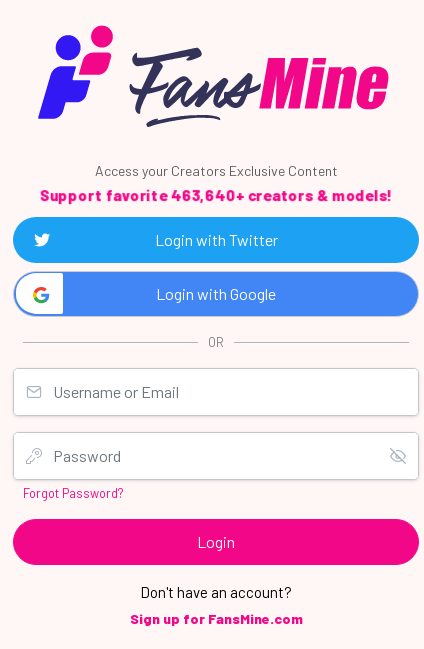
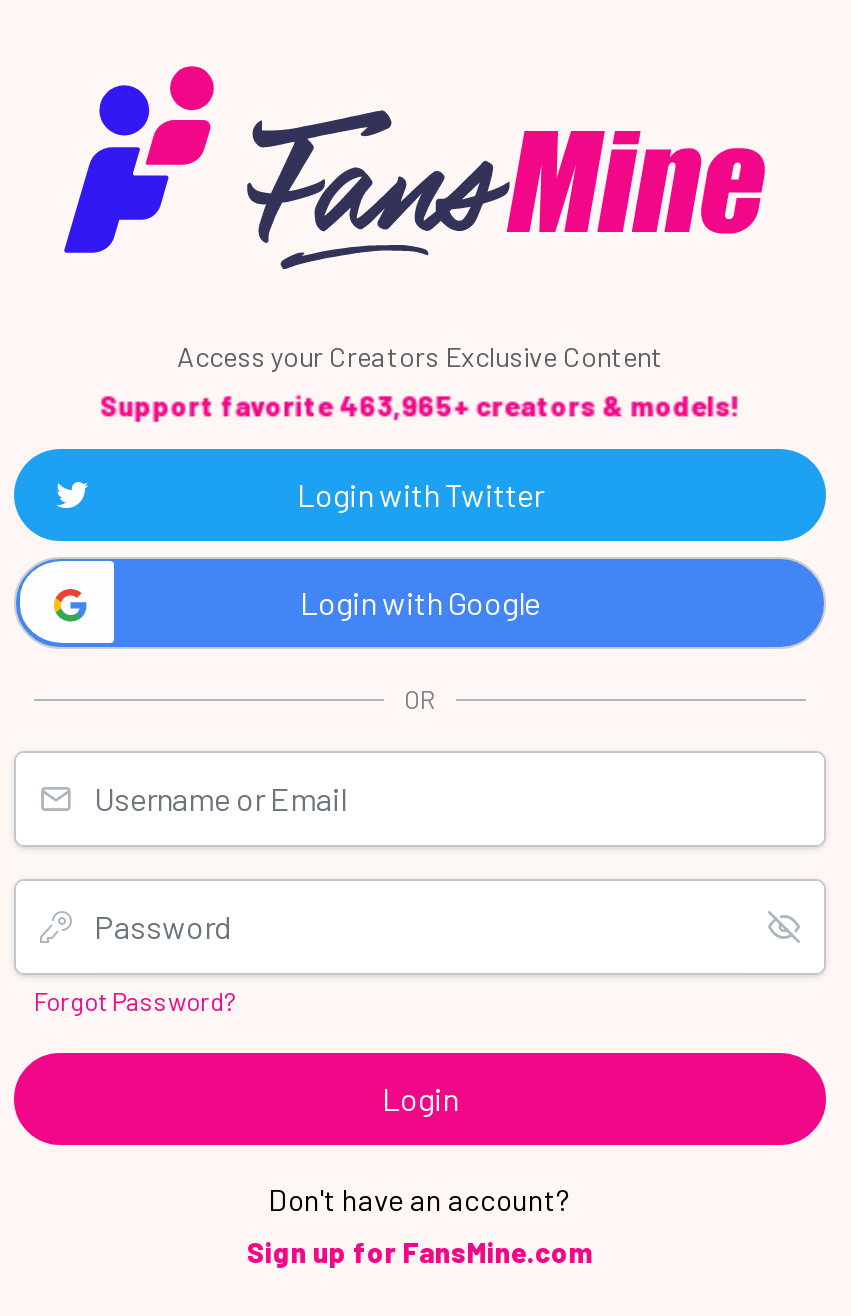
[40,186,391,204] Support favorite 463,640+ creators & models! -> [93,388,747,423] Support favorite 463,965+ creators & models!

